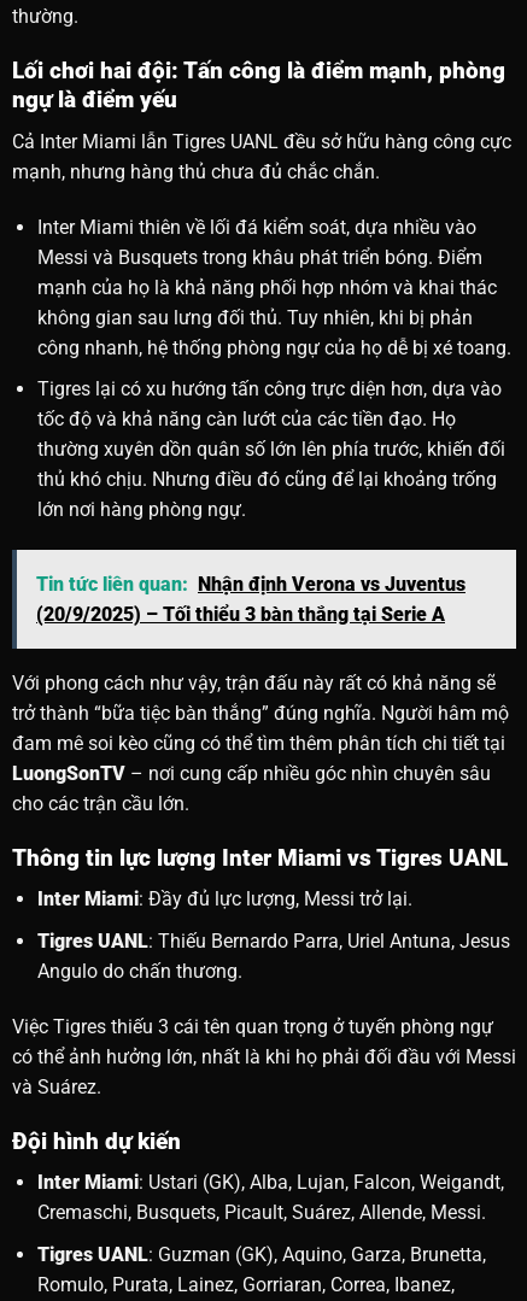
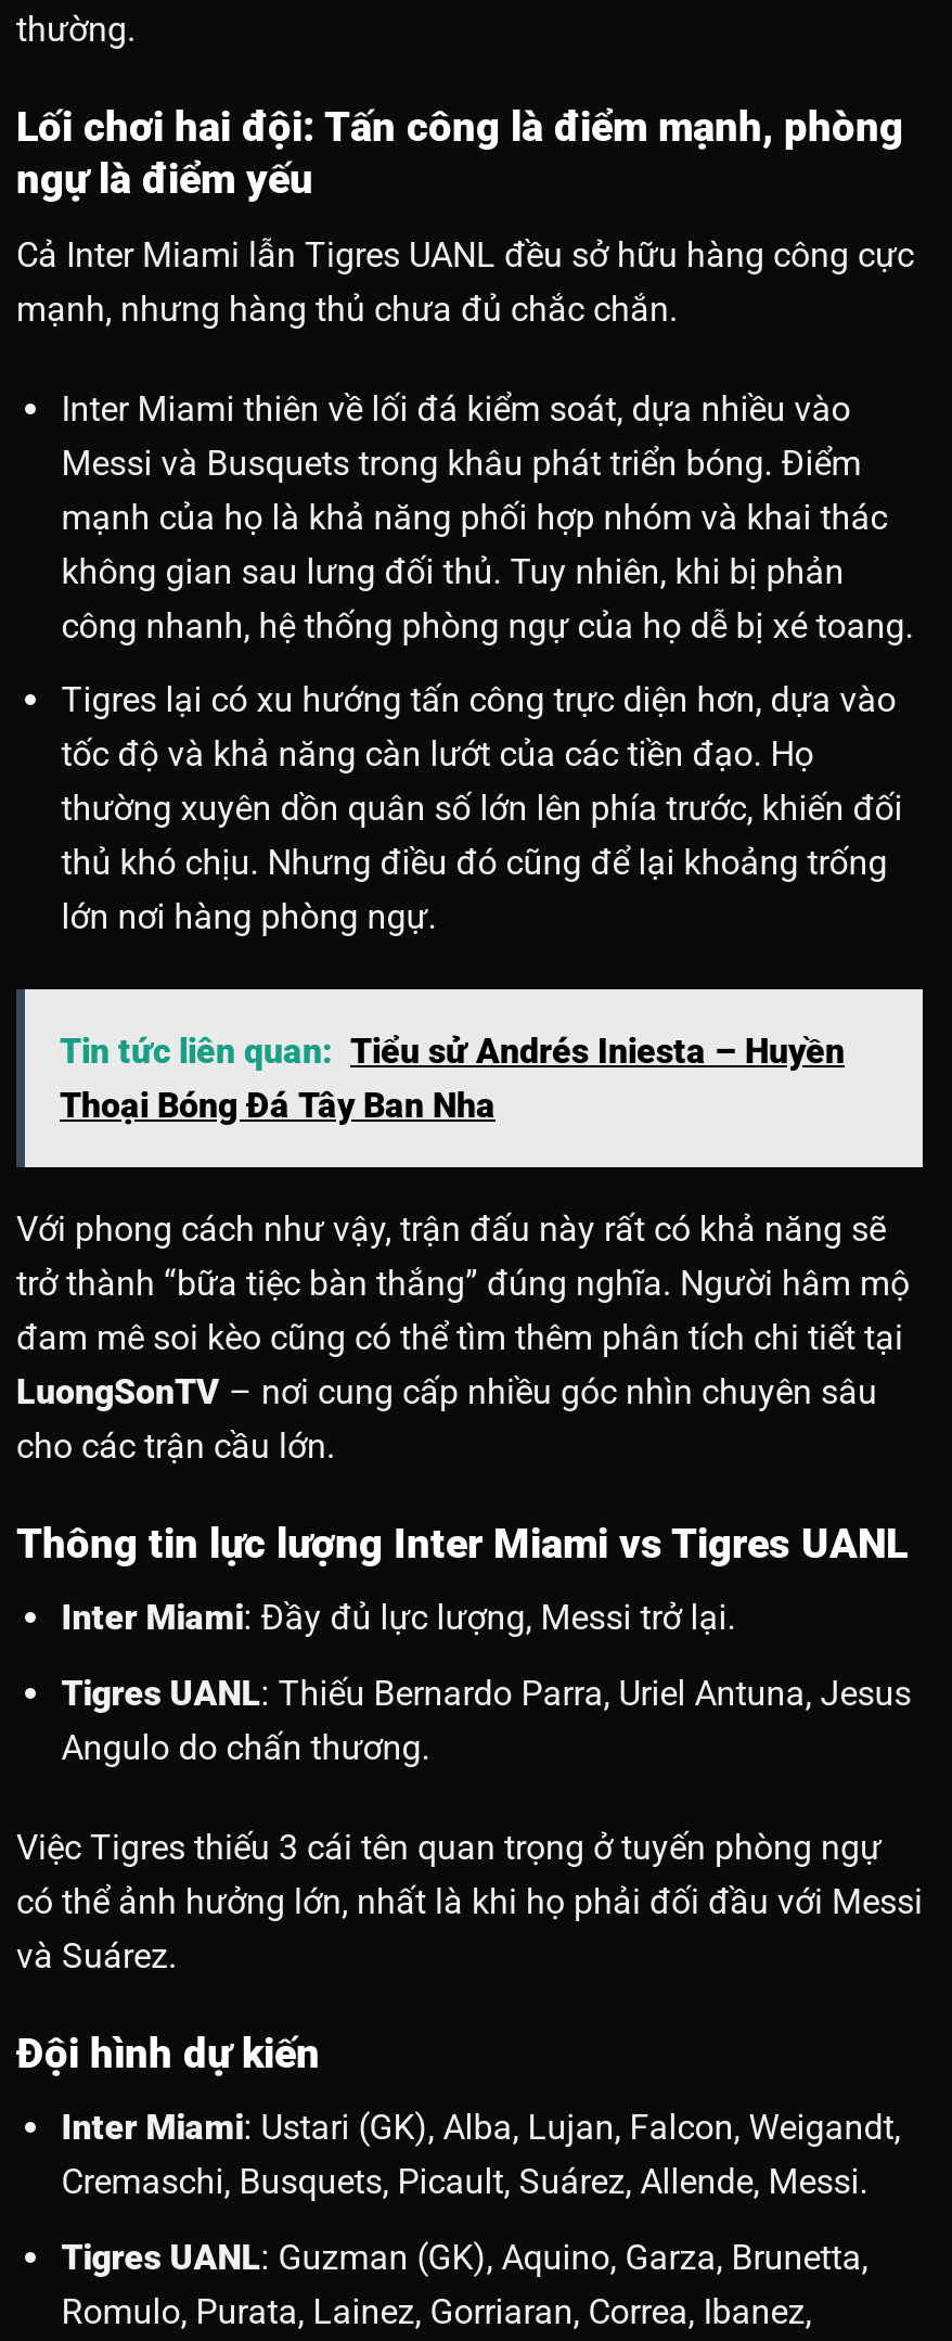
[36,573,465,626] Tin tức liên quan: Nhận định Verona vs Juventus | (20/9/2025) – Tối thiểu 3 bàn thắng tại Serie A -> [60,1031,845,1126] Tin tức liên quan: Tiểu sử Andrés Iniesta – Huyền | Thoại Bóng Đá Tây Ban Nha

